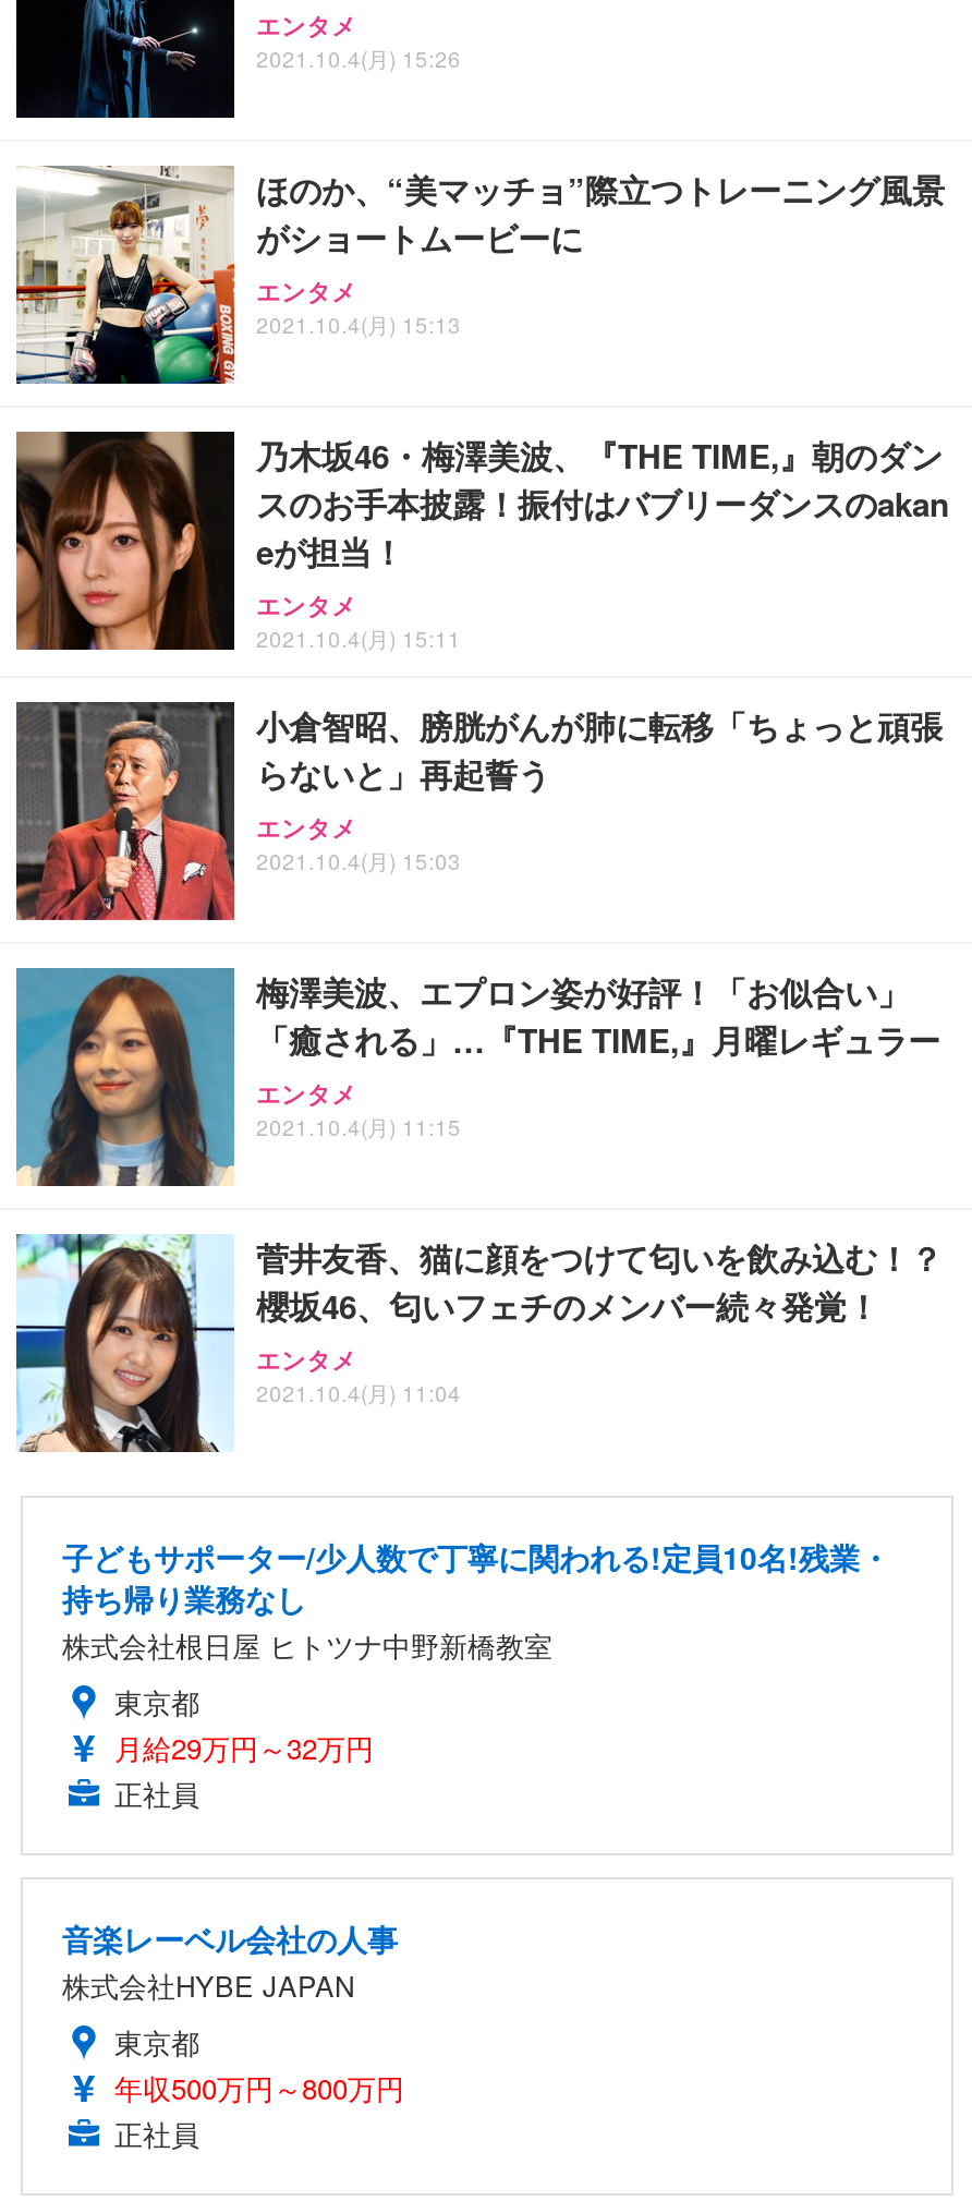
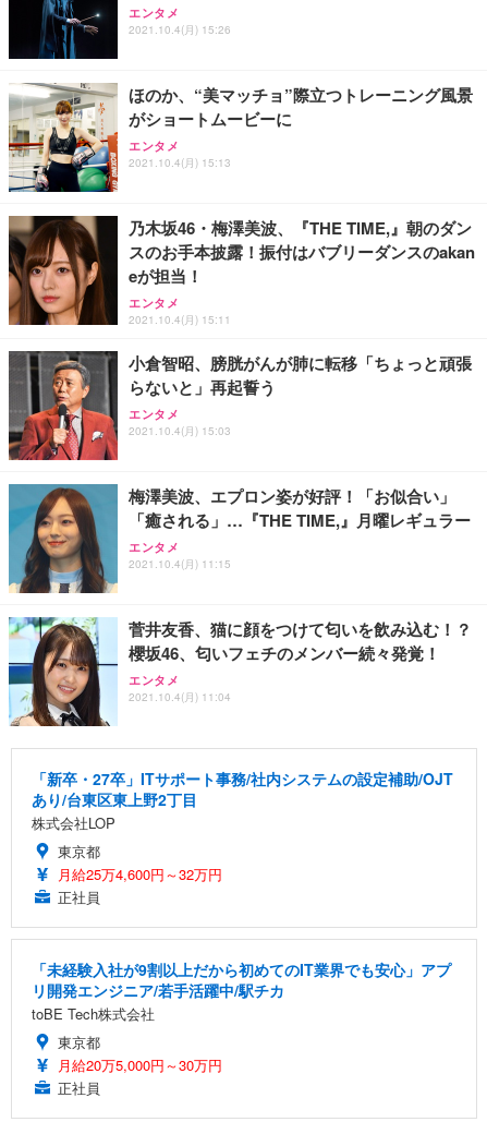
[62,1535,890,1666] 子どもサポーター/少人数で丁寧に関われる!定員10名!残業・ | 持ち帰り業務なし | 株式会社根日屋 ヒトツナ中野新橋教室 -> [32,768,453,833] 「新卒・27卒」ITサポート事務/社内システムの設定補助/OJT | あり/台東区東上野2丁目 | 株式会社LOP
[114,1727,374,1768] 月給29万円～32万円 -> [58,863,222,884] 月給25万4,600円～32万円
[62,1916,398,2006] 音楽レーベル会社の人事 | 株式会社HYBE JAPAN -> [32,958,451,1024] 「未経験入社が9割以上だから初めてのIT業界でも安心」アプ | リ開発エンジニア/若手活躍中/駅チカ | toBE Tech株式会社
[114,2067,404,2108] 年収500万円～800万円 -> [58,1054,222,1075] 月給20万5,000円～30万円

